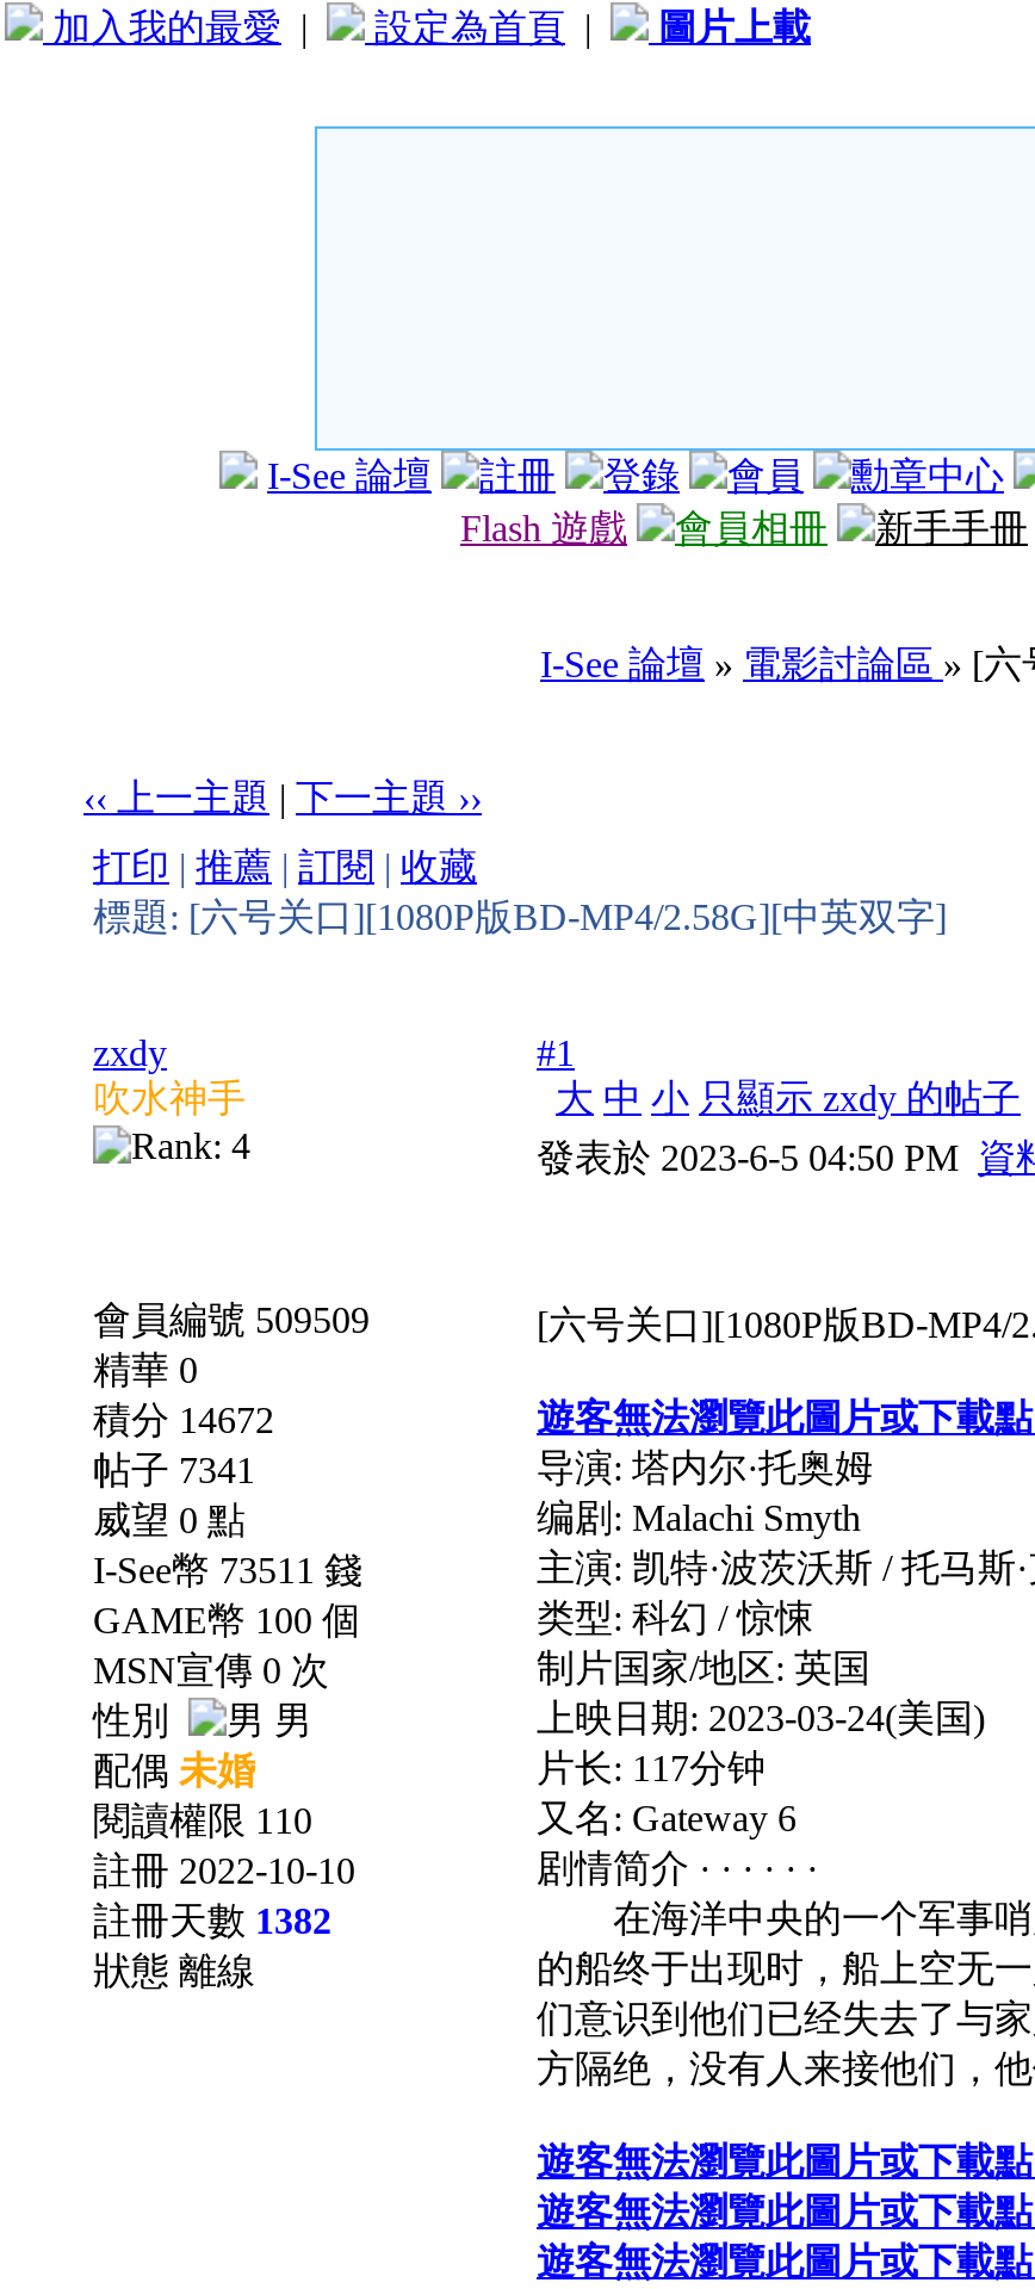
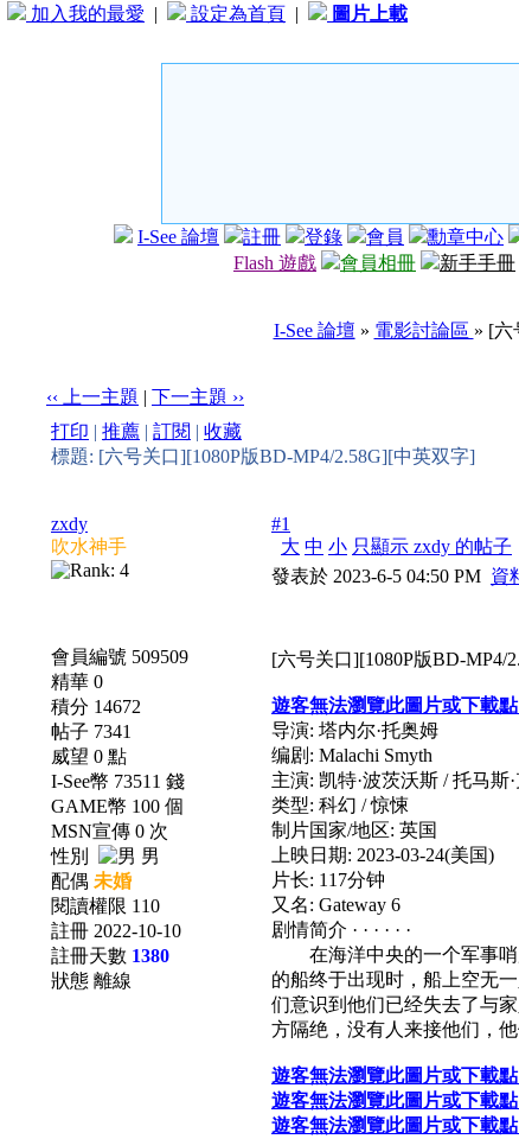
[93,1900,331,1941] 註冊天數1382 -> [51,946,169,966] 註冊天數1380

